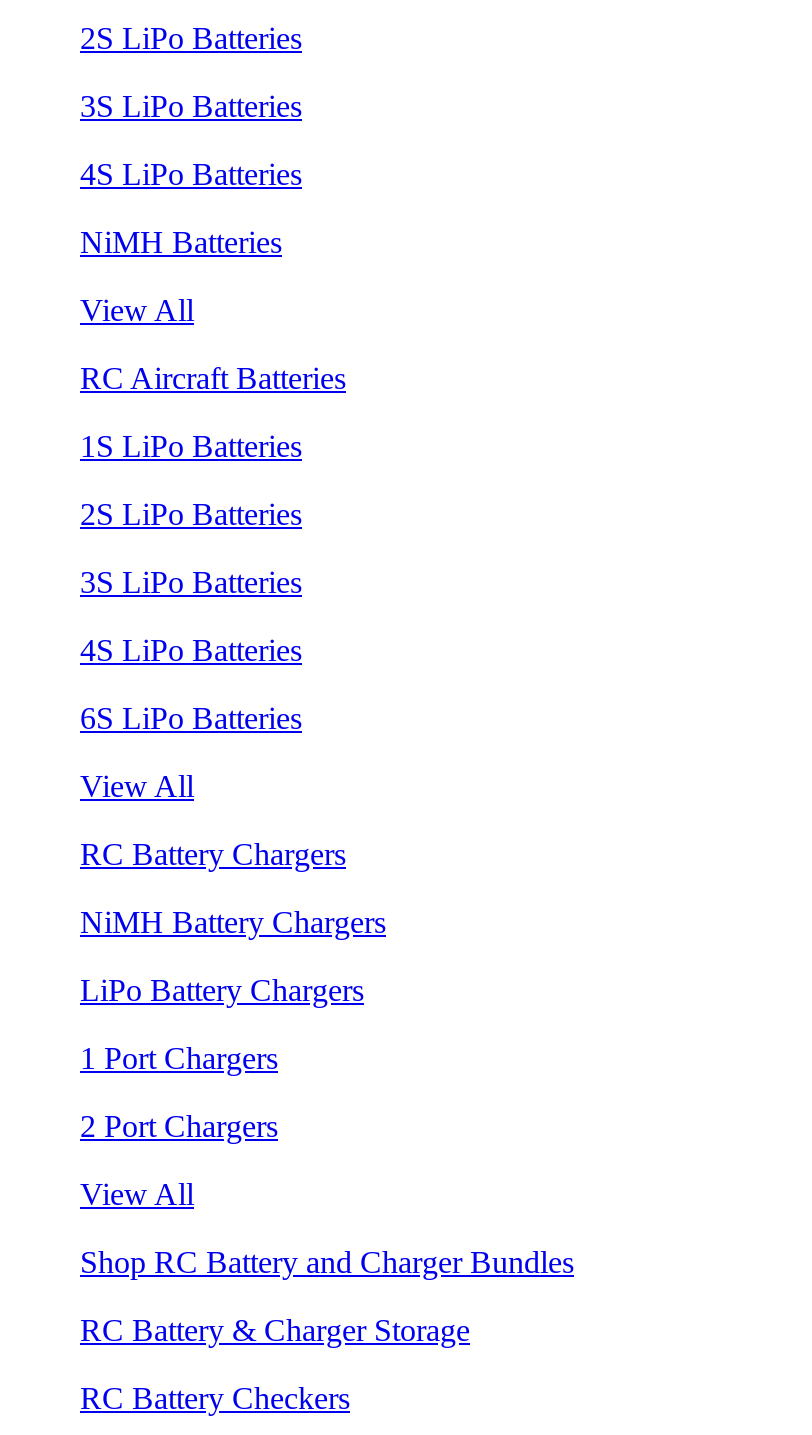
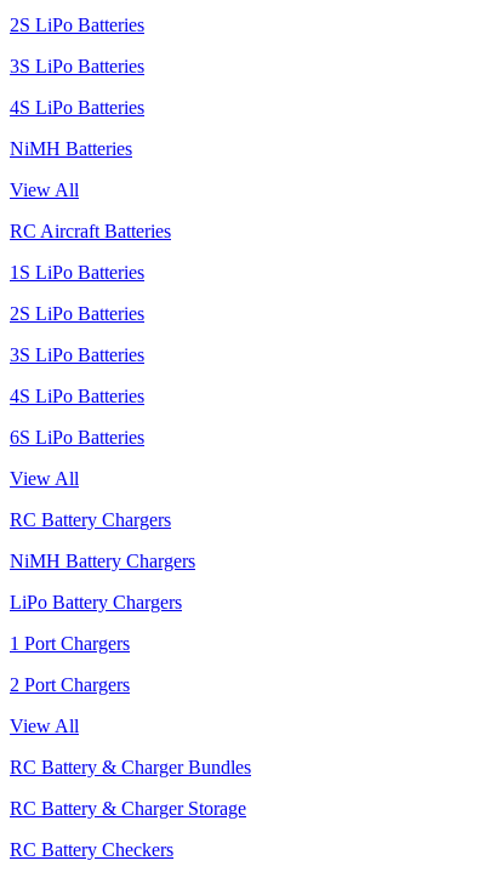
[80,1245,574,1279] Shop RC Battery and Charger Bundles -> [10,757,251,777] RC Battery & Charger Bundles

